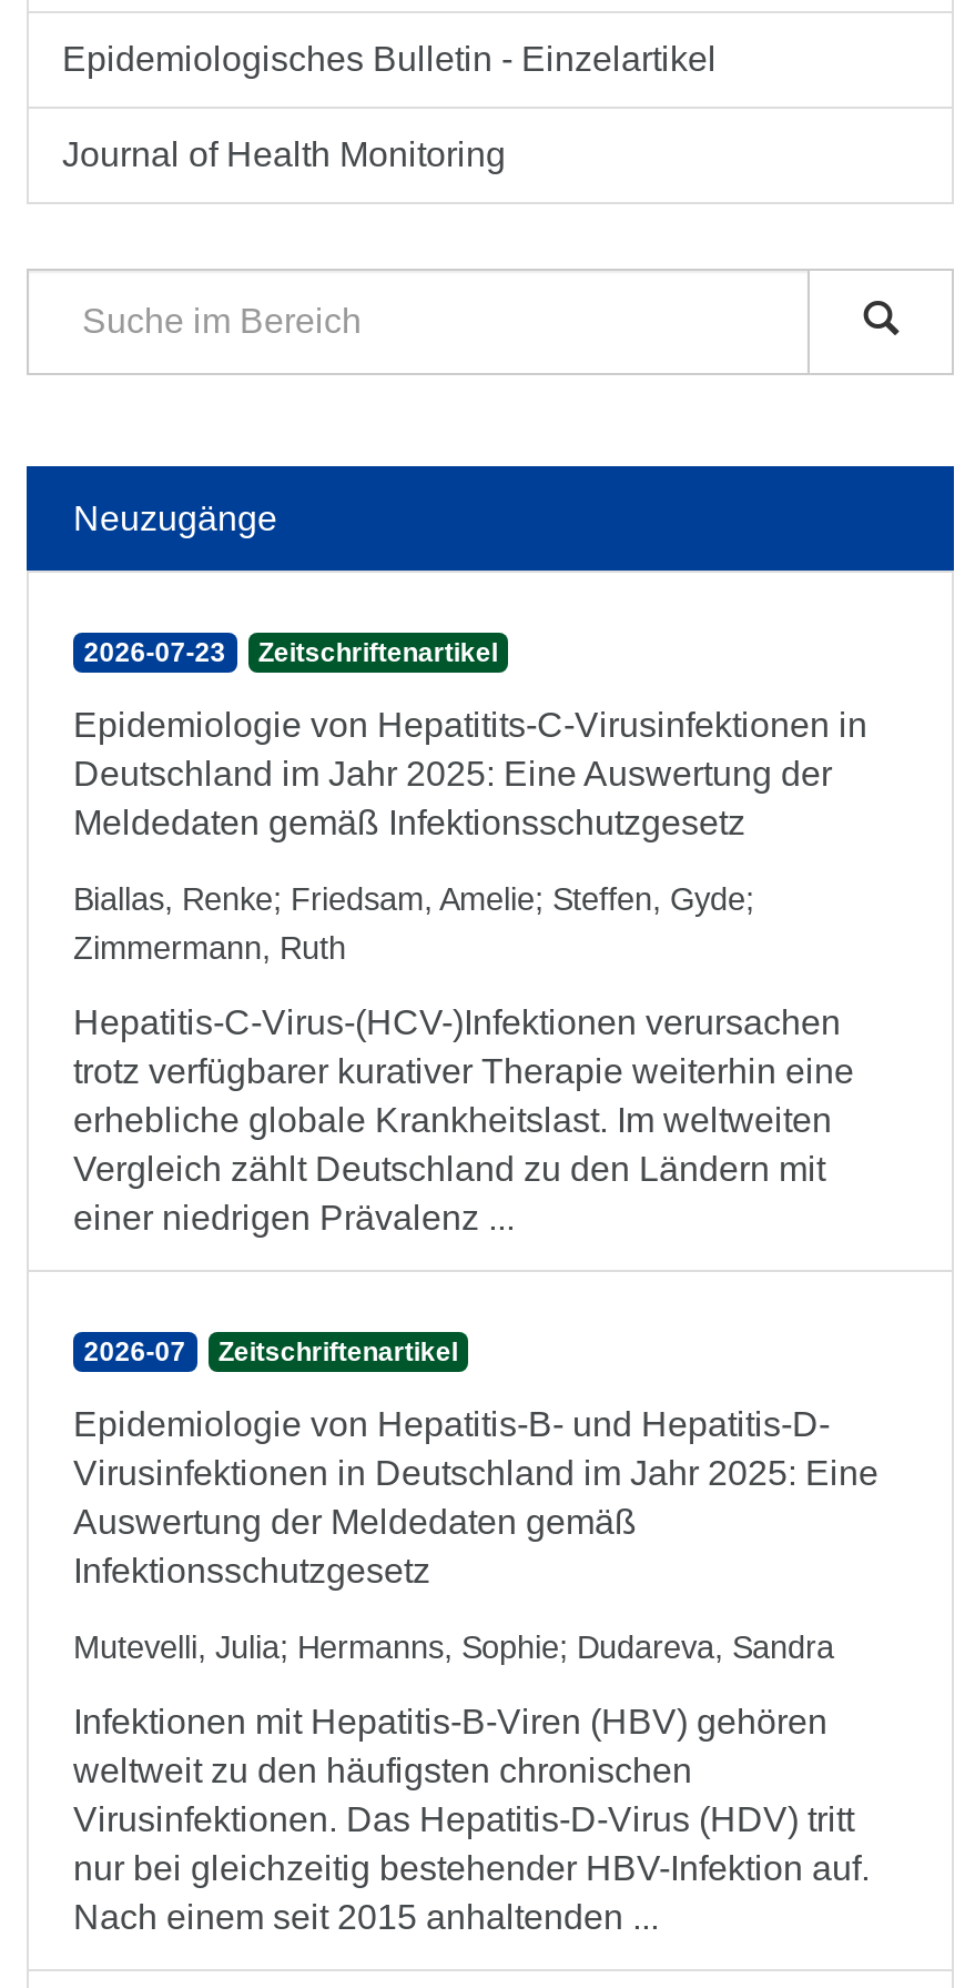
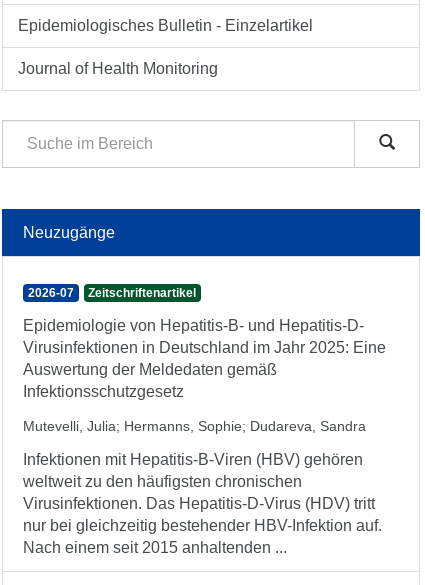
[73,637,867,1237] 2026-07-23 | Zeitschriftenartikel | Epidemiologie von Hepatitits-C-Virusinfektionen in | Deutschland im Jahr 2025: Eine Auswertung der | Meldedaten gemäß Infektionsschutzgesetz | Biallas, Renke; Friedsam, Amelie; Steffen, Gyde; | Zimmermann, Ruth | Hepatitis-C-Virus-(HCV-)Infektionen verursachen | trotz verfügbarer kurativer Therapie weiterhin eine | erhebliche globale Krankheitslast. Im weltweiten | Vergleich zählt Deutschland zu den Ländern mit | einer niedrigen Prävalenz ... -> none

